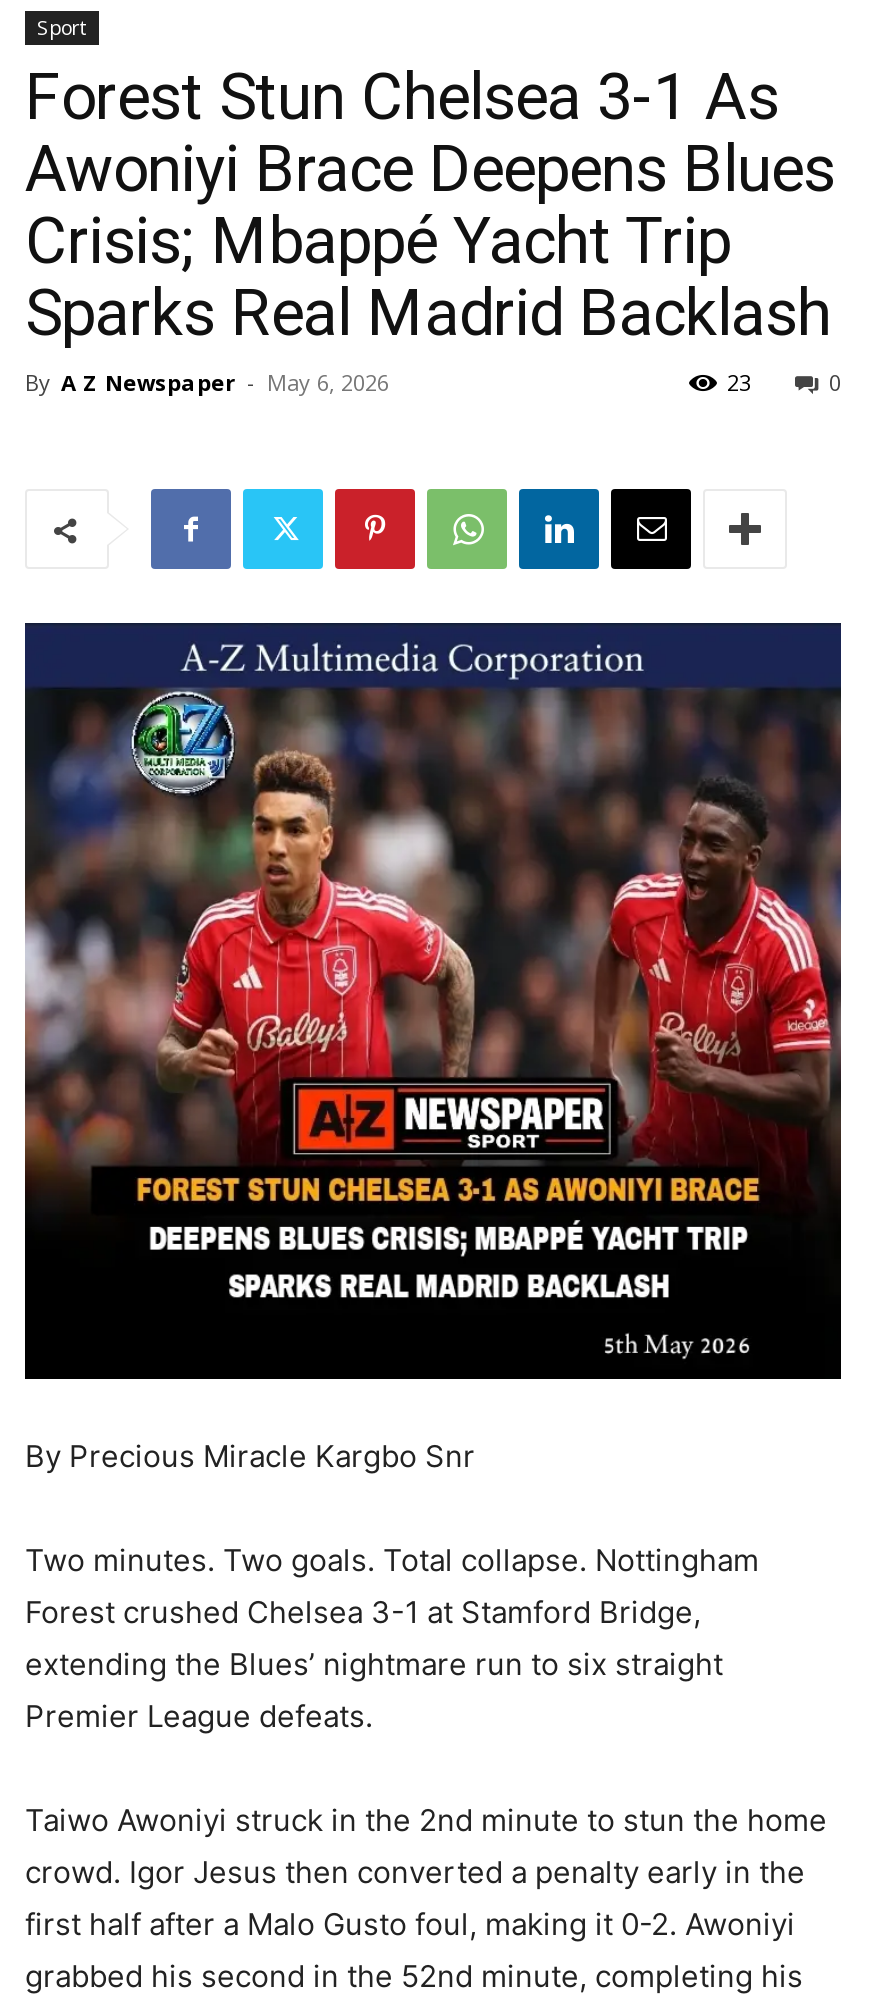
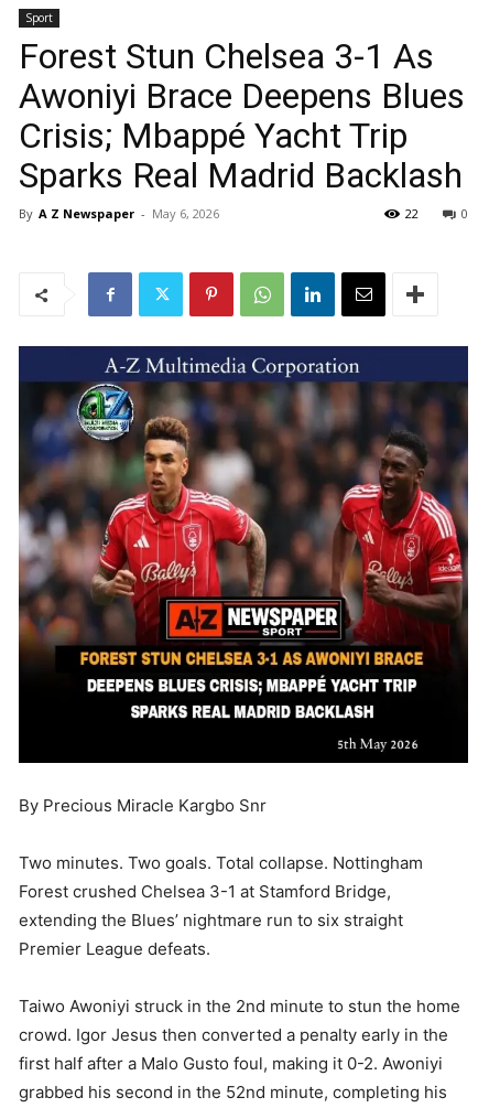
[727,367,751,397] 23 -> [405,205,419,222] 22

